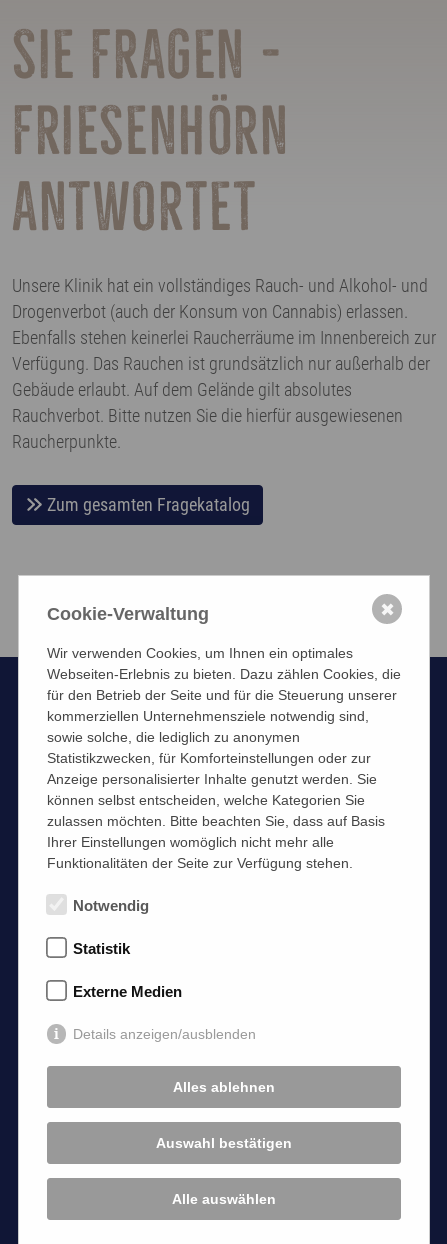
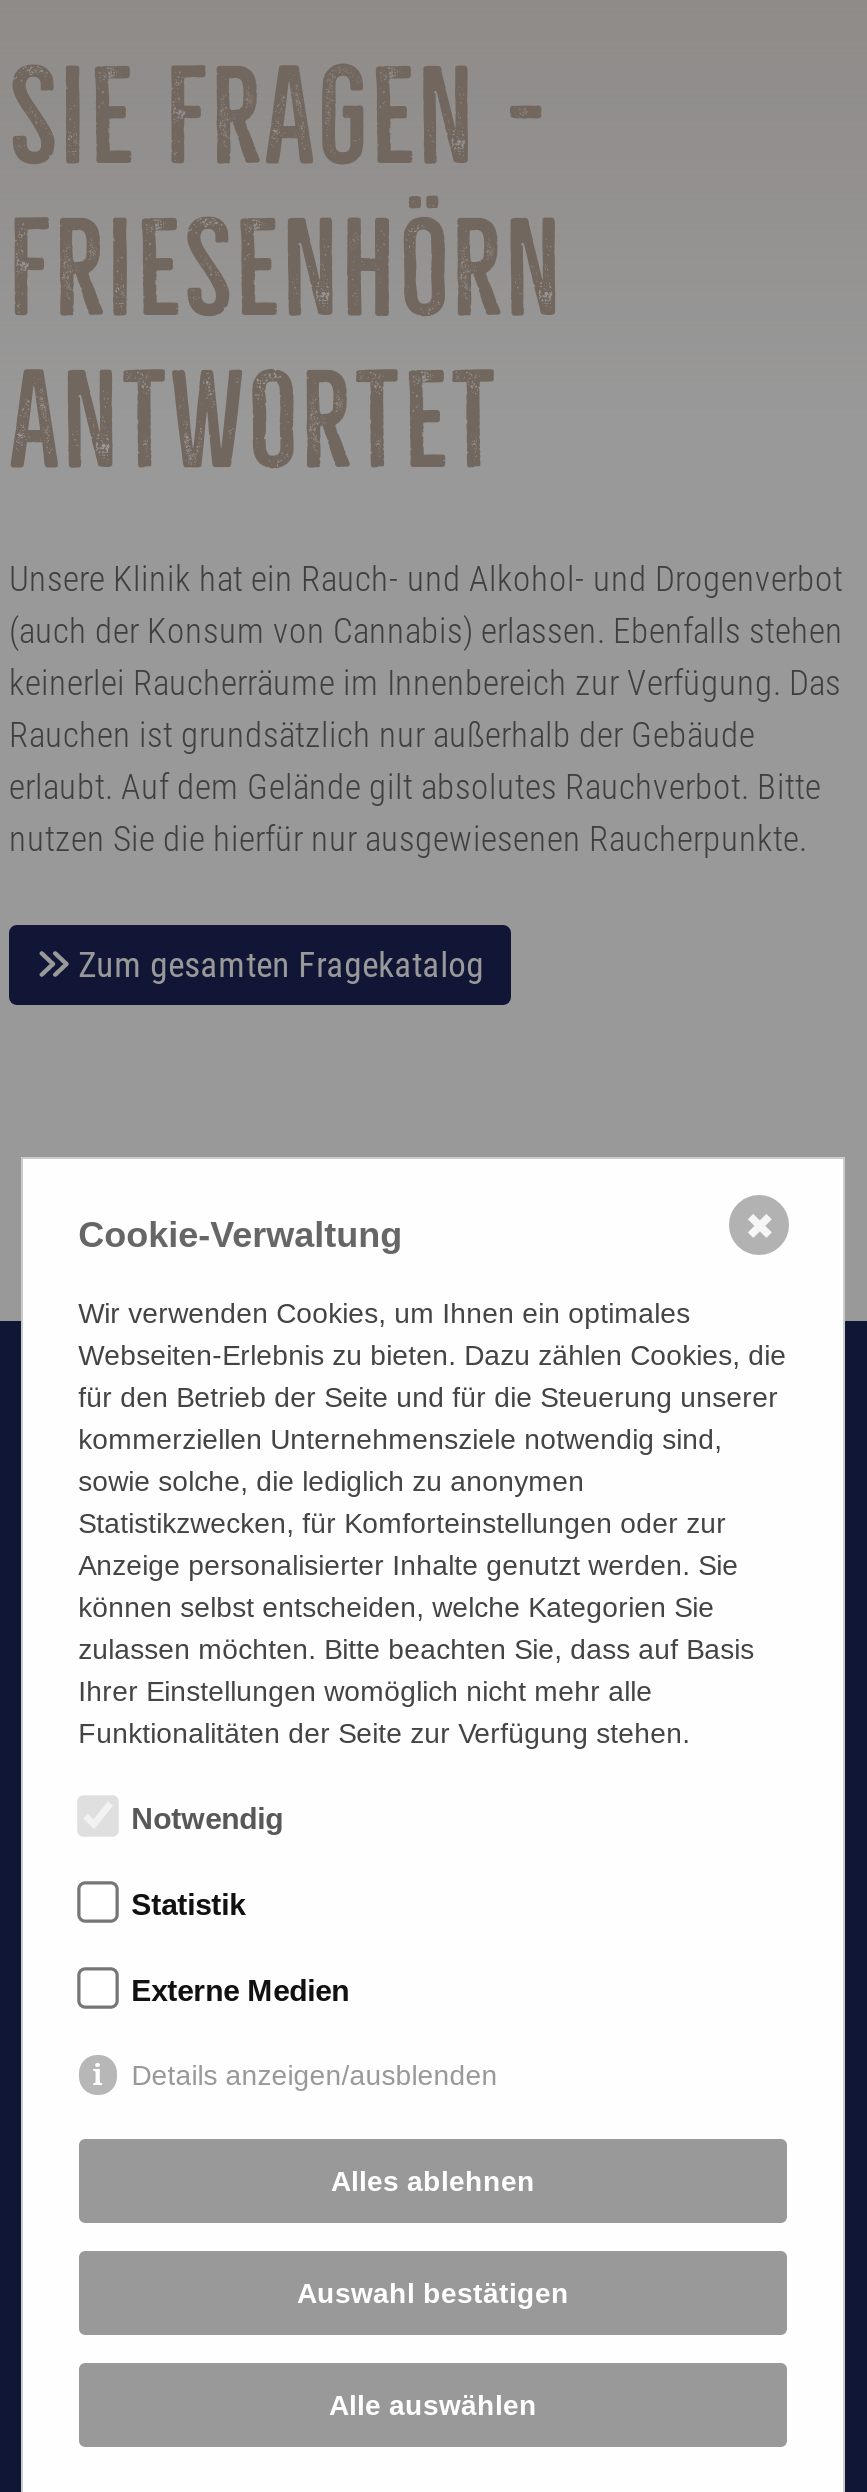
[12,276,436,452] Unsere Klinik hat ein vollständiges Rauch- und Alkohol- und | Drogenverbot (auch der Konsum von Cannabis) erlassen. | Ebenfalls stehen keinerlei Raucherräume im Innenbereich zur | Verfügung. Das Rauchen ist grundsätzlich nur außerhalb der | Gebäude erlaubt. Auf dem Gelände gilt absolutes | Rauchverbot. Bitte nutzen Sie die hierfür ausgewiesenen | Raucherpunkte. -> [9,559,843,859] Unsere Klinik hat ein Rauch- und Alkohol- und Drogenverbot | (auch der Konsum von Cannabis) erlassen. Ebenfalls stehen | keinerlei Raucherräume im Innenbereich zur Verfügung. Das | Rauchen ist grundsätzlich nur außerhalb der Gebäude | erlaubt. Auf dem Gelände gilt absolutes Rauchverbot. Bitte | nutzen Sie die hierfür nur ausgewiesenen Raucherpunkte.
moved [43,495,250,515] -> [70,945,484,985]: Zum gesamten Fragekatalog

